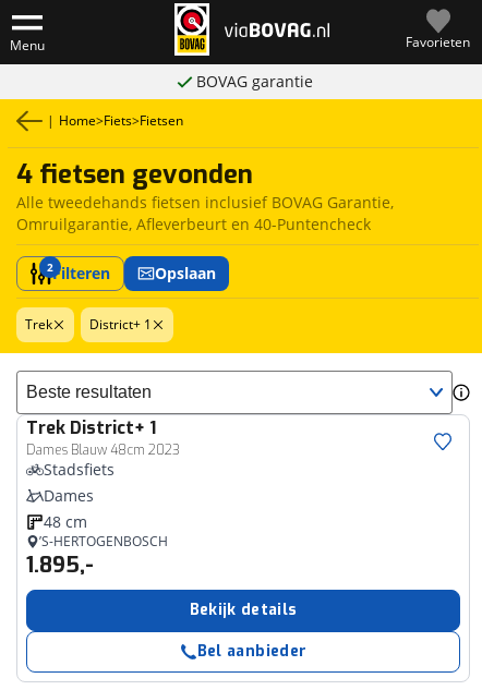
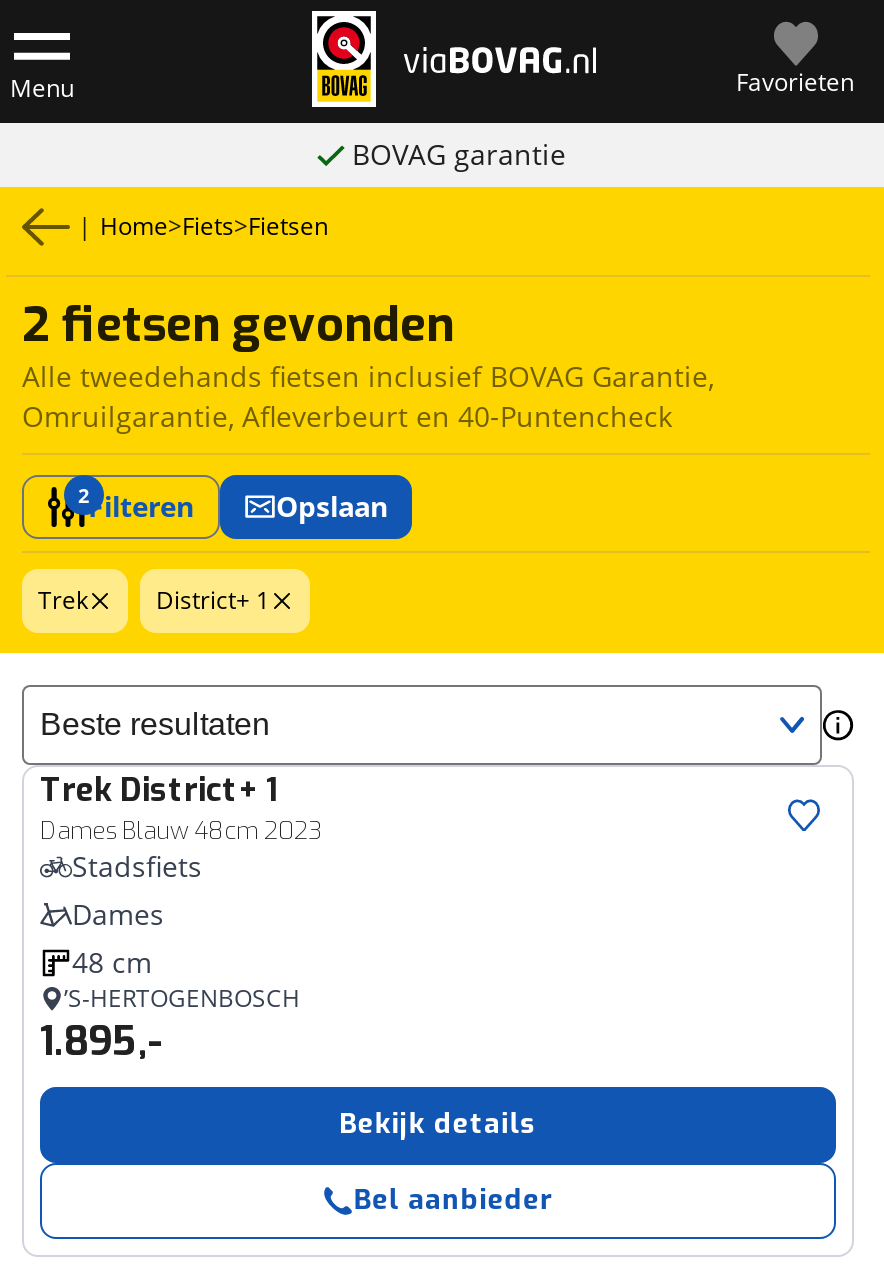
[16,157,253,192] 4 fietsen gevonden -> [22,293,454,357] 2 fietsen gevonden

